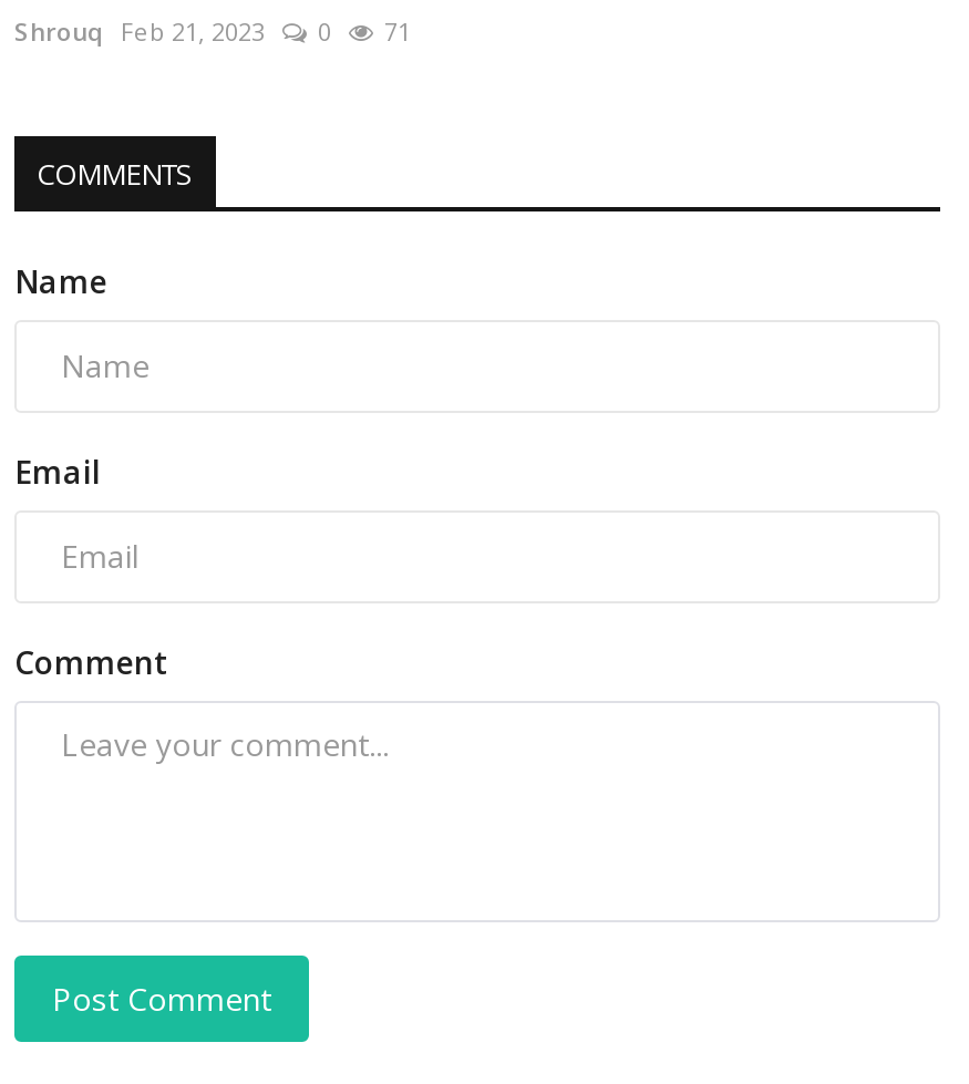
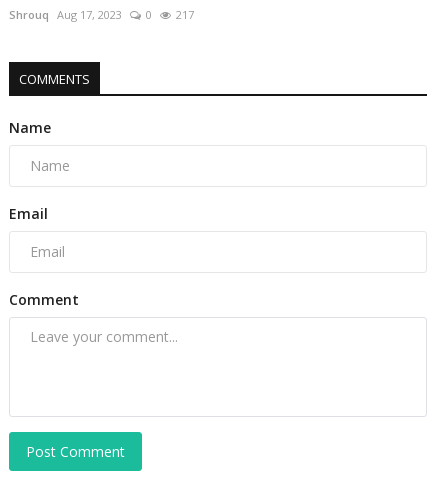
[14,14,265,47] Shrouq Feb 21, 2023 -> [9,7,122,22] Shrouq Aug 17, 2023
[384,14,411,47] 71 -> [176,7,194,22] 217

